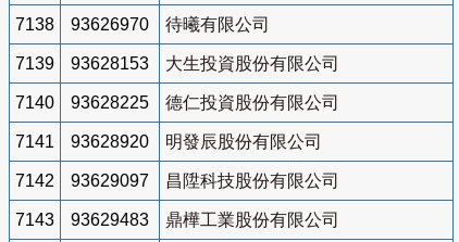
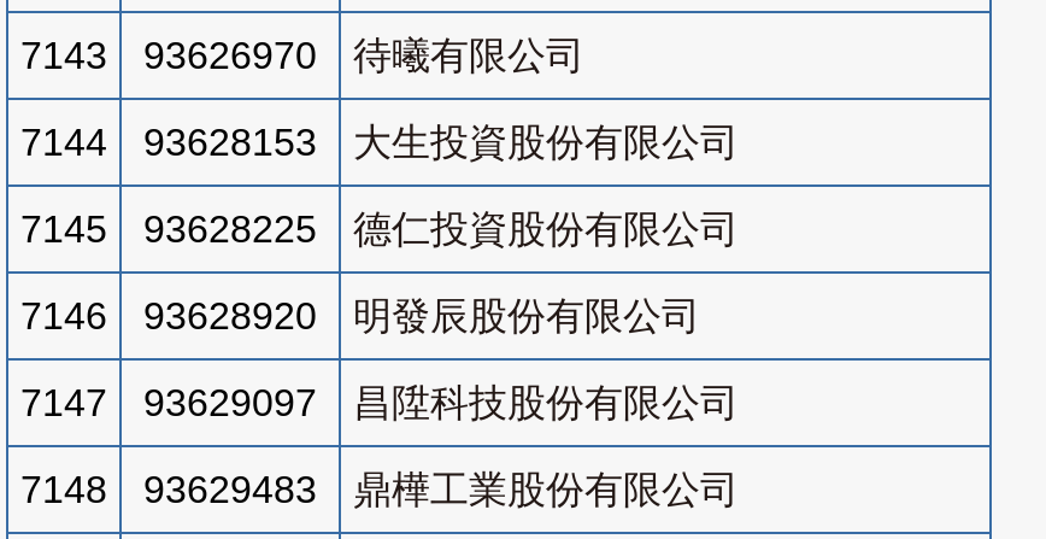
[15,15,270,34] 7138 93626970 待曦有限公司 -> [20,35,584,76] 7143 93626970 待曦有限公司
[15,54,339,73] 7139 93628153 大生投資股份有限公司 -> [20,122,739,163] 7144 93628153 大生投資股份有限公司
[15,93,339,112] 7140 93628225 德仁投資股份有限公司 -> [20,208,739,249] 7145 93628225 德仁投資股份有限公司
[15,132,322,151] 7141 93628920 明發辰股份有限公司 -> [20,295,700,336] 7146 93628920 明發辰股份有限公司
[15,171,339,190] 7142 93629097 昌陞科技股份有限公司 -> [20,382,739,423] 7147 93629097 昌陞科技股份有限公司
[15,210,339,229] 7143 93629483 鼎樺工業股份有限公司 -> [20,469,739,510] 7148 93629483 鼎樺工業股份有限公司

